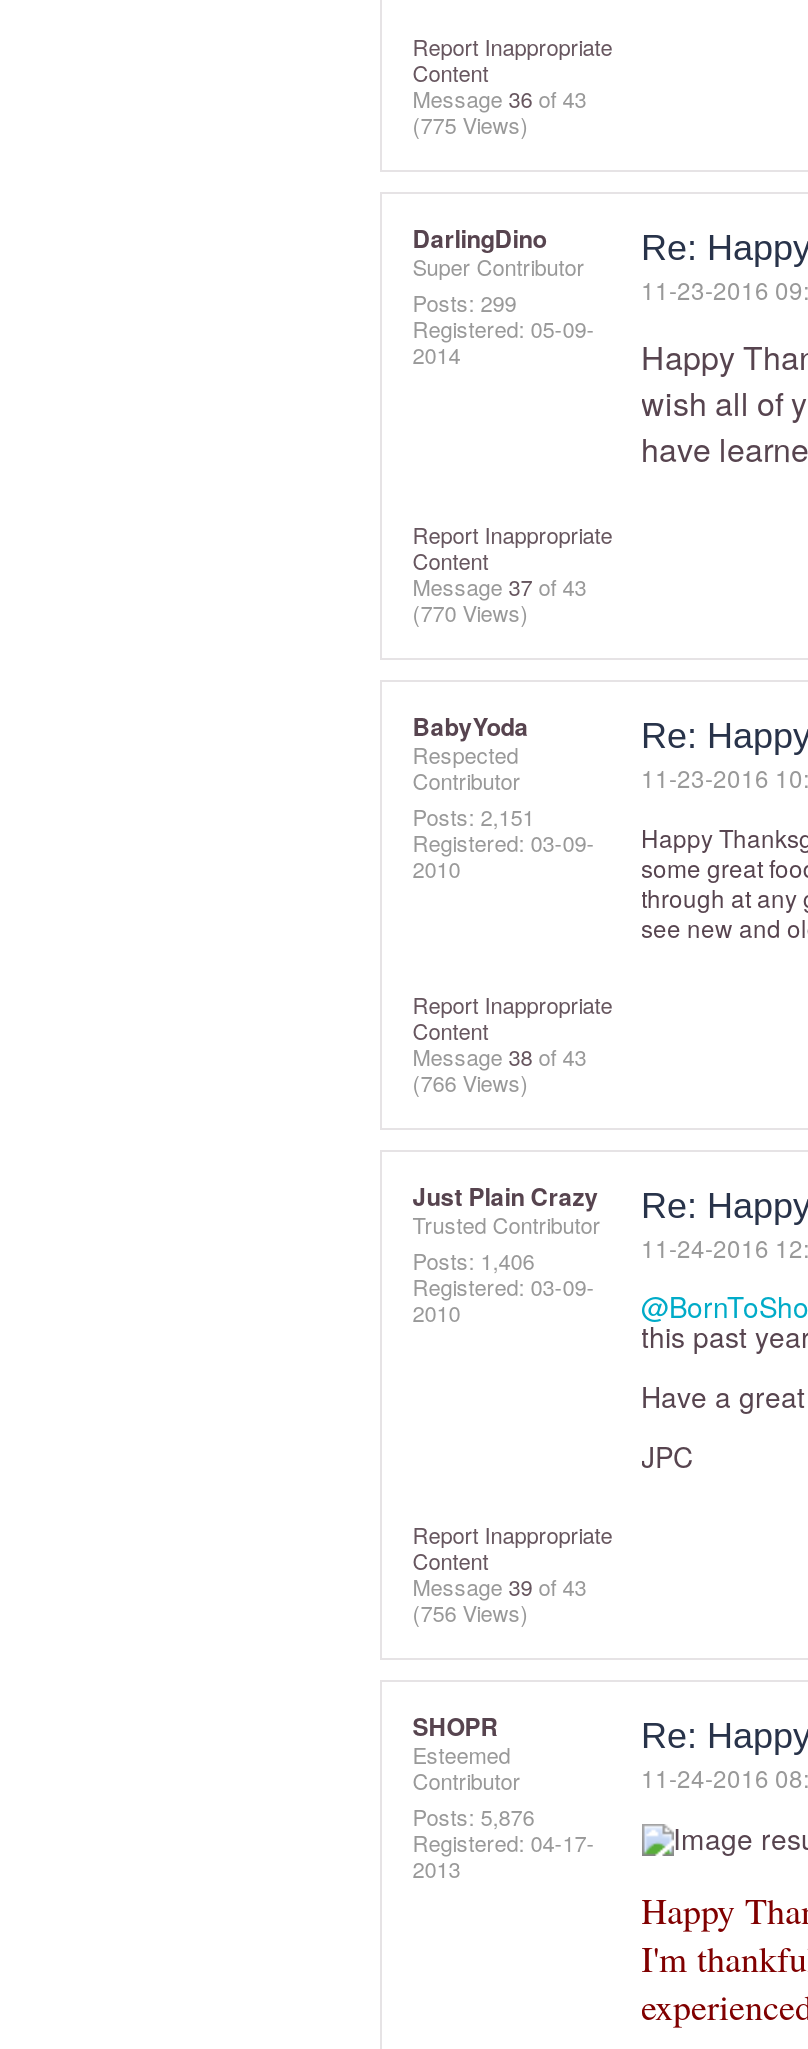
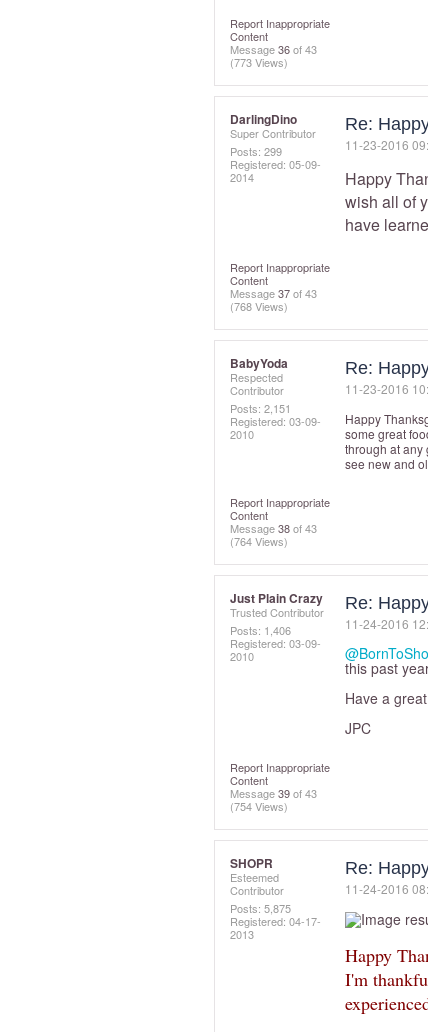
[412,108,528,140] (775 Views) -> [230,54,288,70] (773 Views)
[412,596,528,628] (770 Views) -> [230,298,288,314] (768 Views)
[412,1066,528,1098] (766 Views) -> [230,533,288,549] (764 Views)
[412,1596,528,1628] (756 Views) -> [230,798,288,814] (754 Views)
[412,1800,534,1832] Posts: 5,876 -> [230,900,291,916] Posts: 5,875

